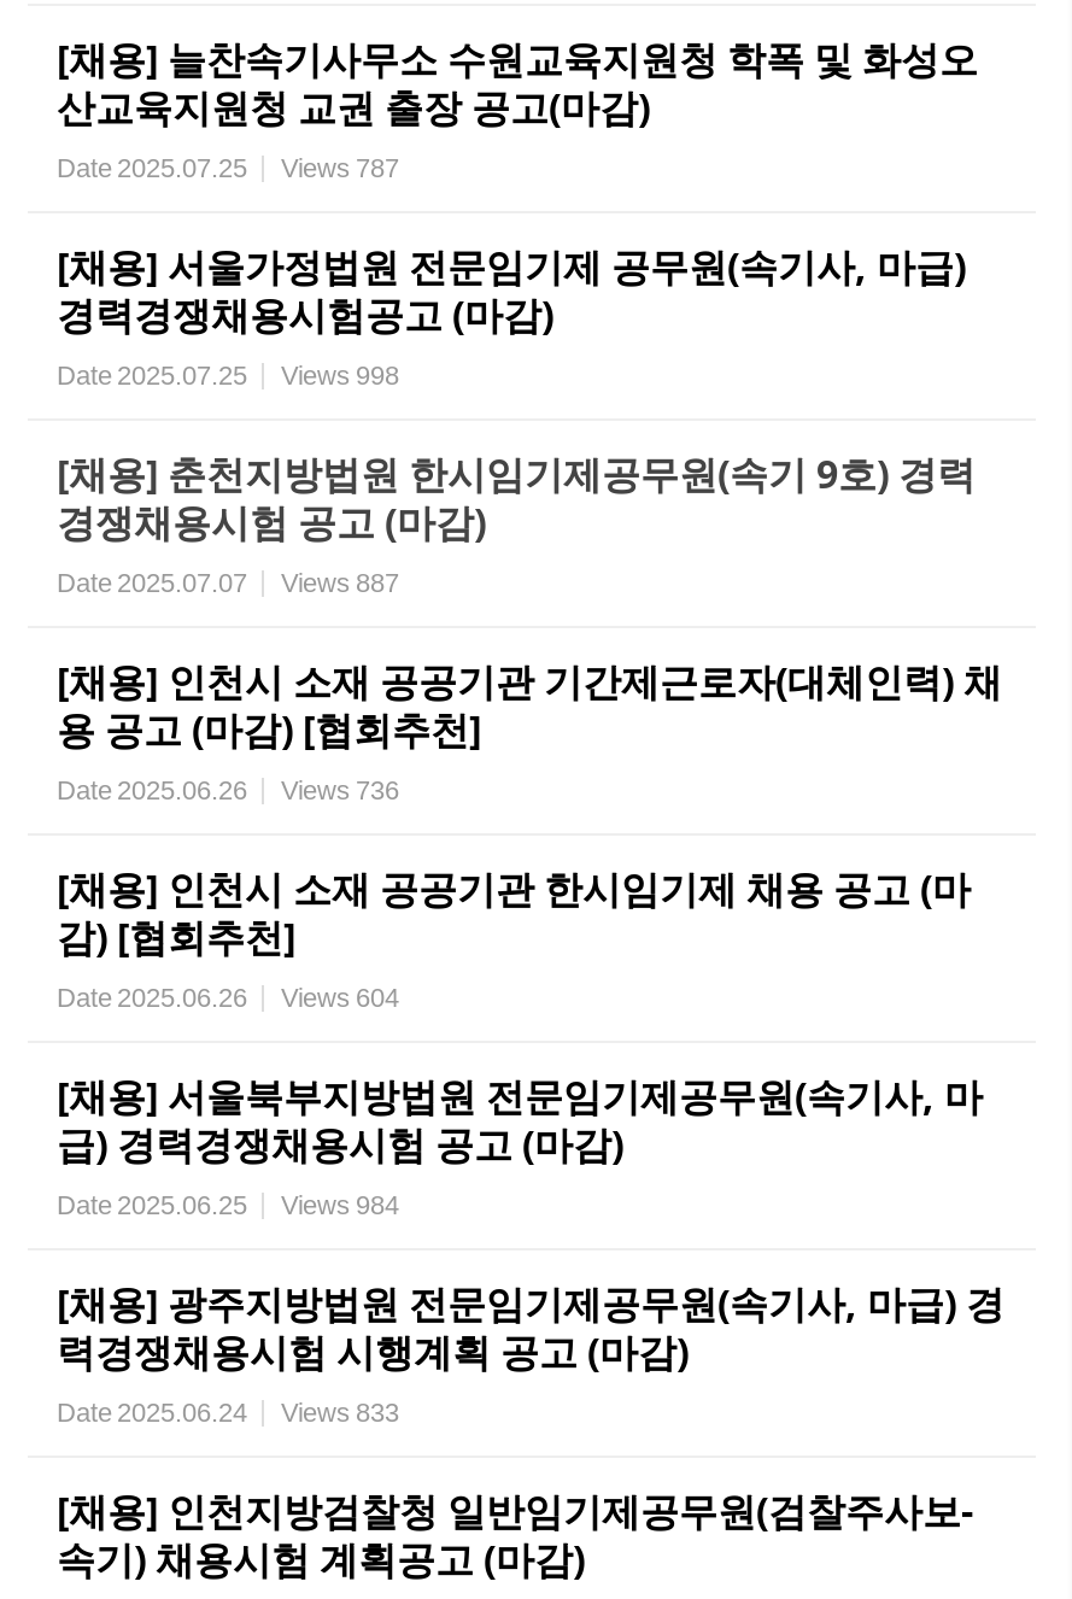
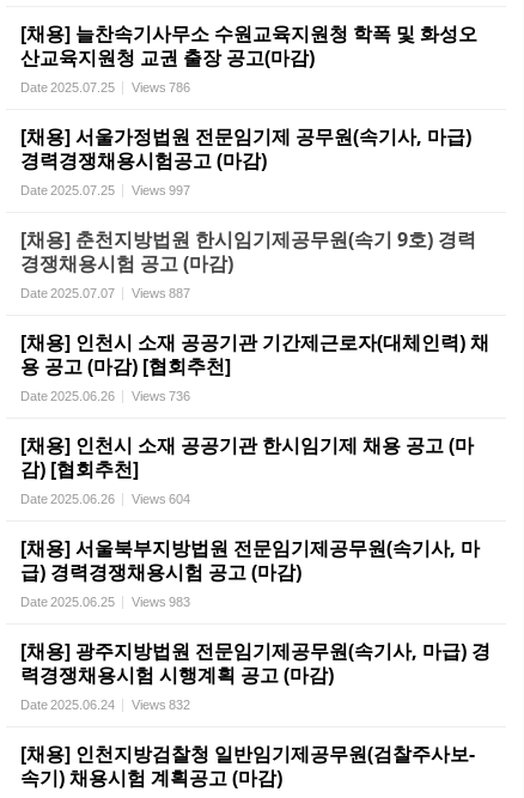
[57,153,399,182] Date 2025.07.25 Views 787 -> [20,80,190,95] Date 2025.07.25 Views 786
[57,361,399,389] Date 2025.07.25 Views 998 -> [20,183,190,197] Date 2025.07.25 Views 997
[57,1190,399,1219] Date 2025.06.25 Views 984 -> [20,595,190,609] Date 2025.06.25 Views 983
[57,1398,399,1427] Date 2025.06.24 Views 833 -> [20,698,190,712] Date 2025.06.24 Views 832

